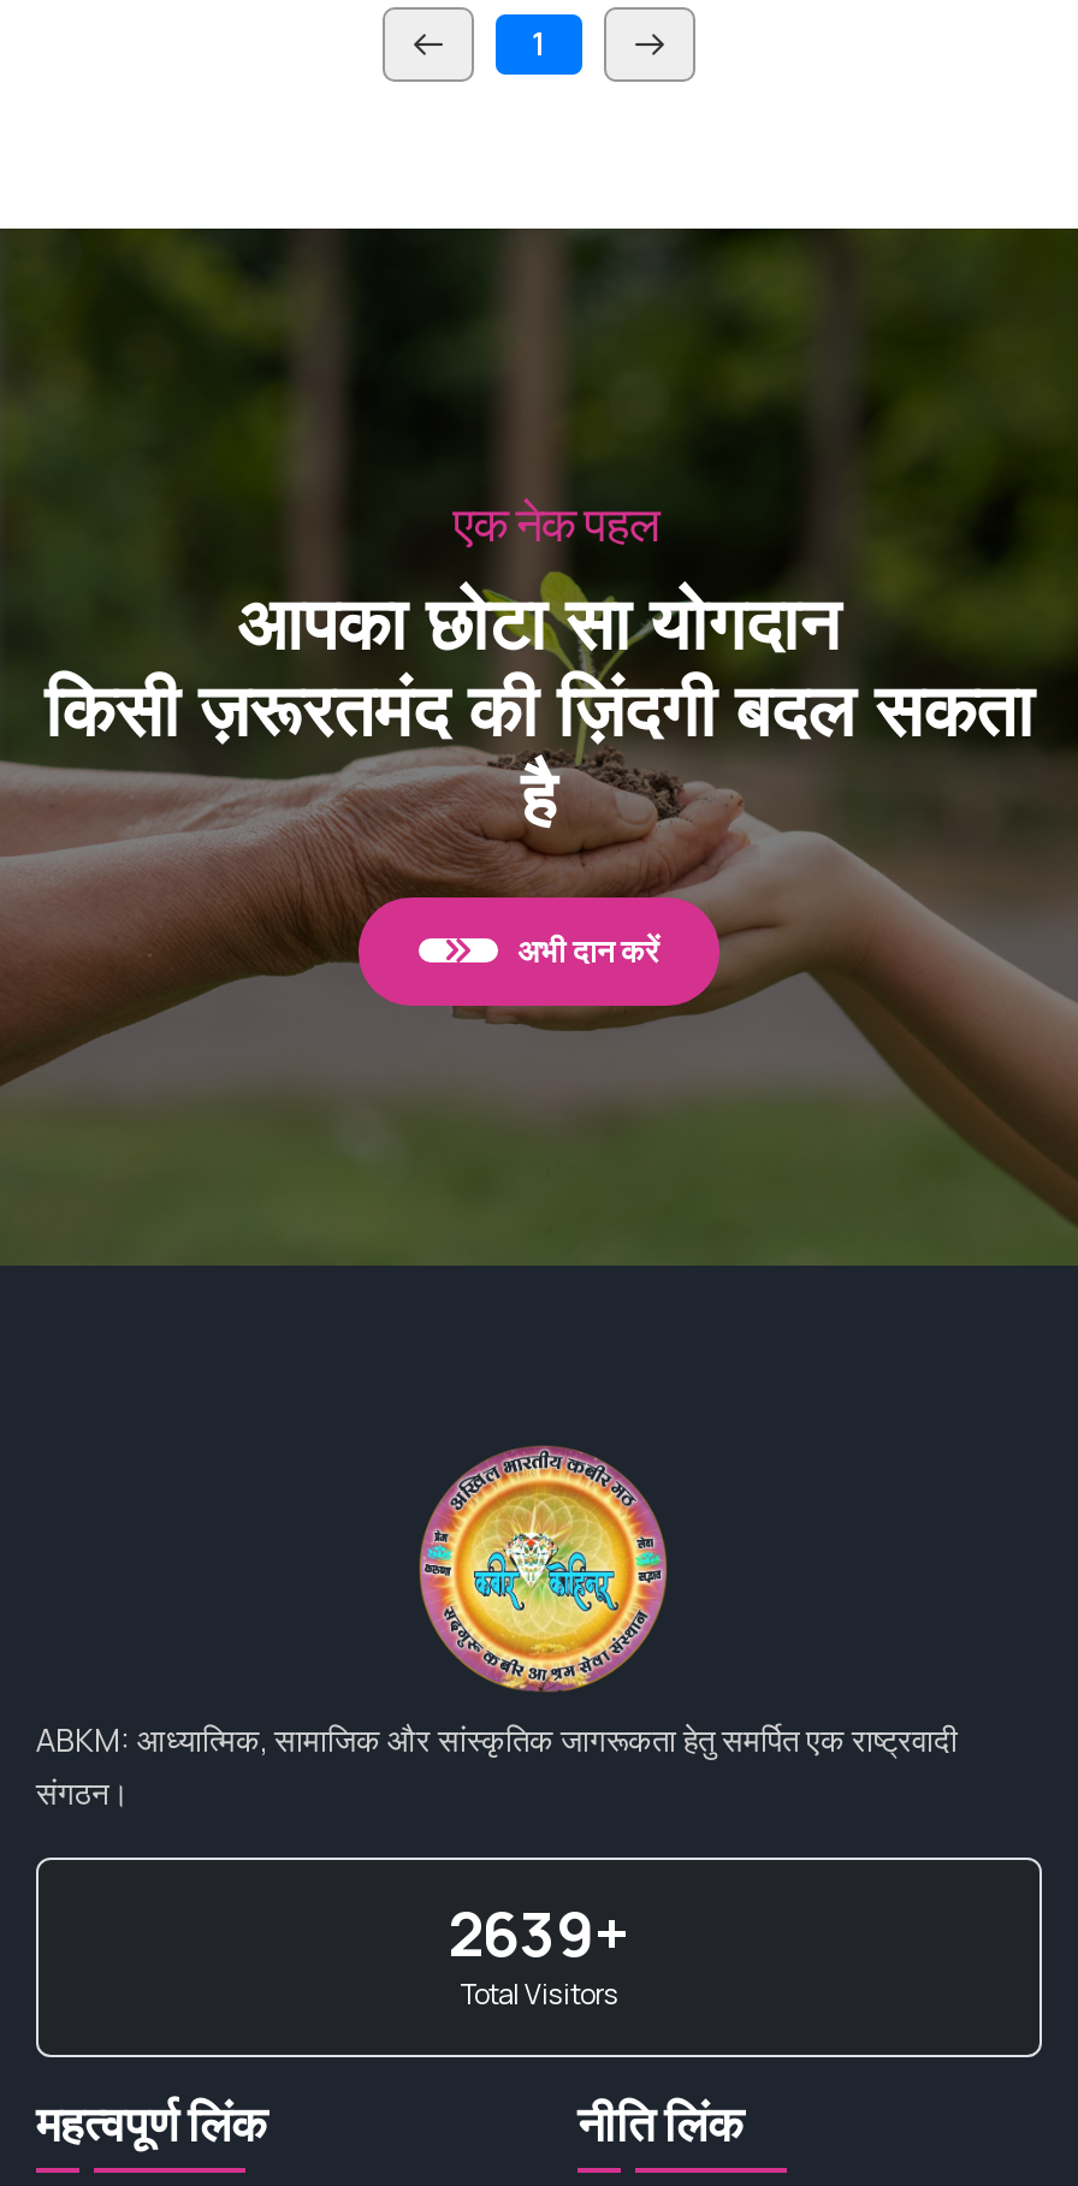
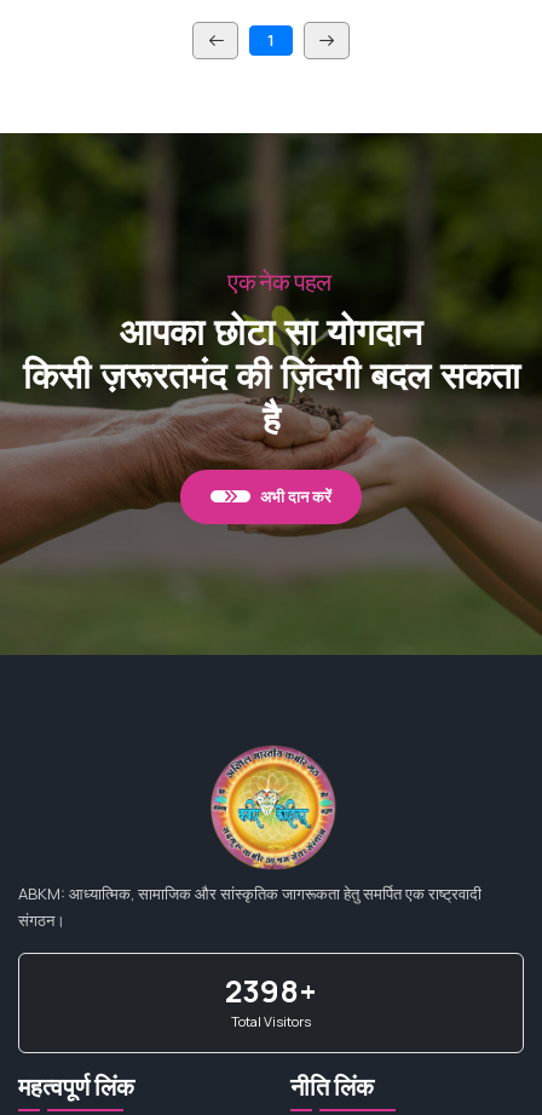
[448,1890,630,1974] 2639+ -> [225,969,317,1012] 2398+

